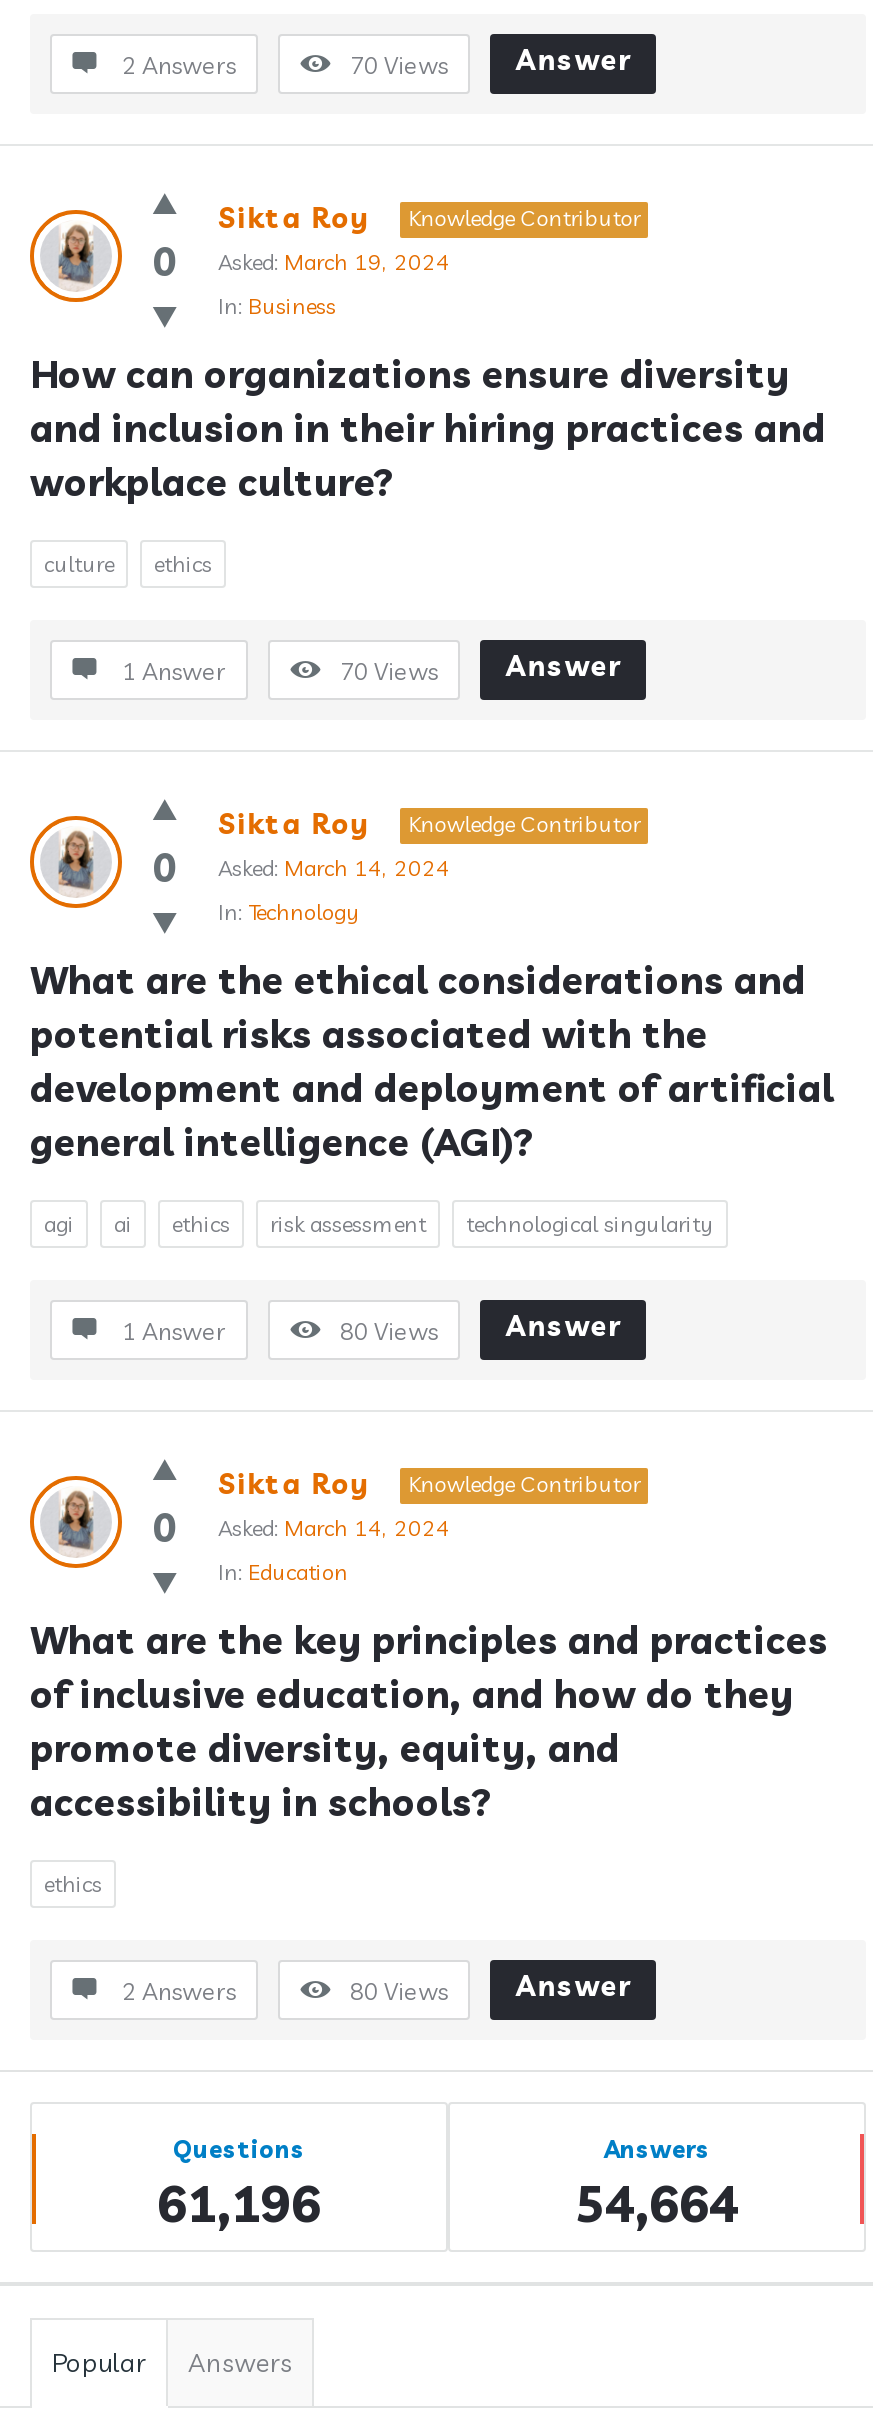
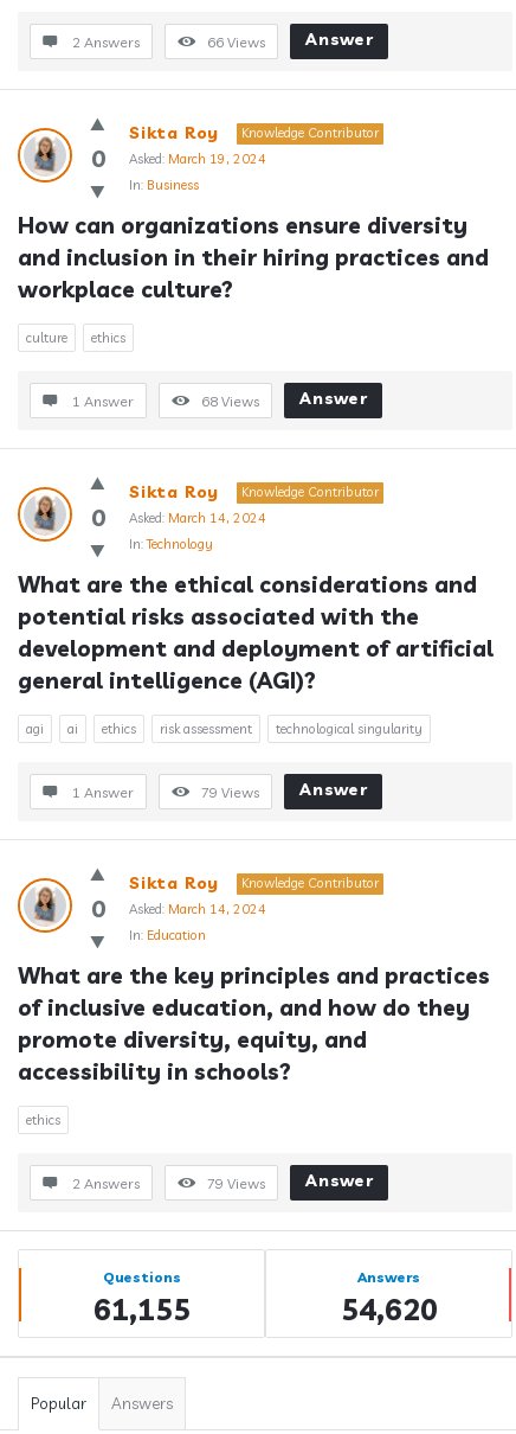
[350,50,448,80] 70 Views -> [207,33,265,51] 66 Views
[340,656,438,686] 70 Views -> [201,392,259,410] 68 Views
[340,1316,438,1346] 80 Views -> [201,783,259,801] 79 Views
[350,1976,448,2006] 80 Views -> [207,1174,265,1192] 79 Views
[157,2172,321,2234] 61,196 -> [93,1291,190,1327] 61,155
[575,2172,739,2234] 54,664 -> [340,1291,437,1327] 54,620

